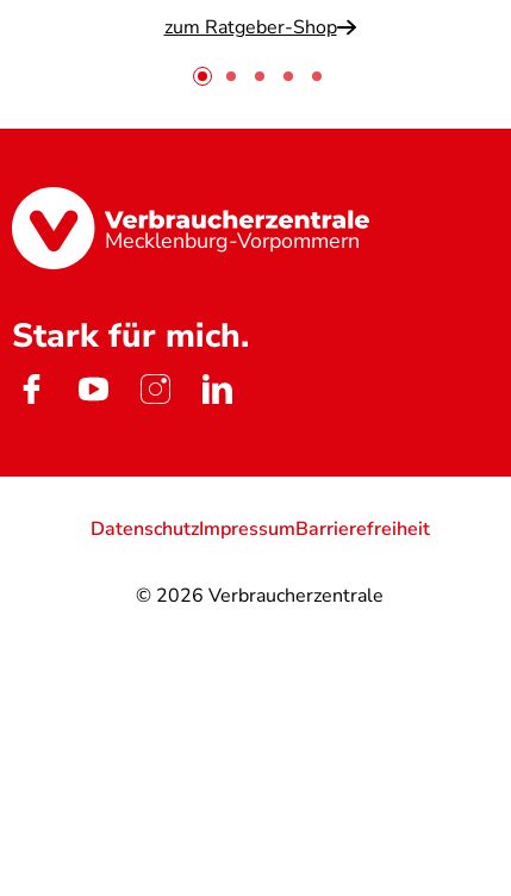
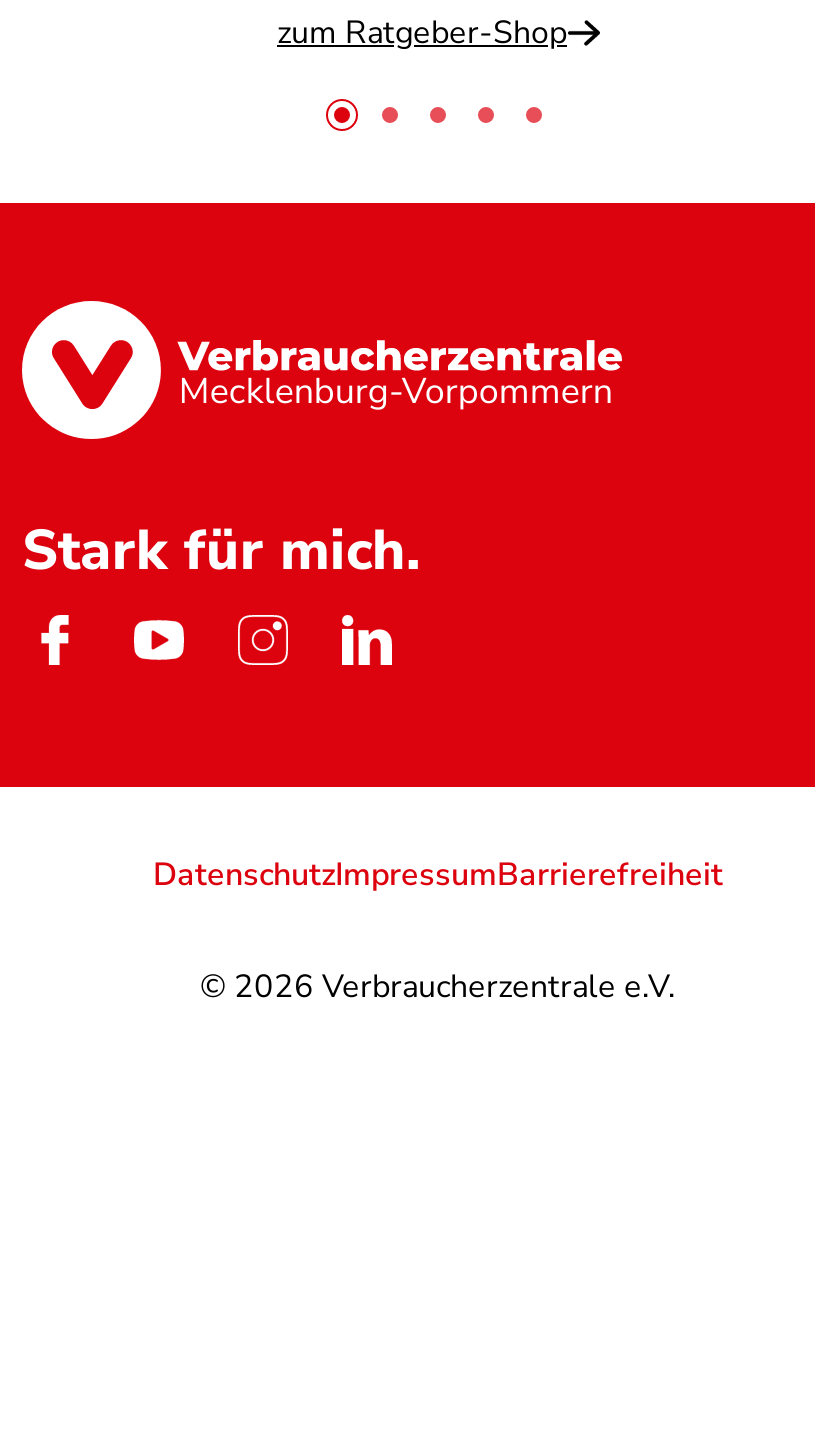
[136,583,384,609] © 2026 Verbraucherzentrale -> [200,966,676,1010] © 2026 Verbraucherzentrale e.V.

